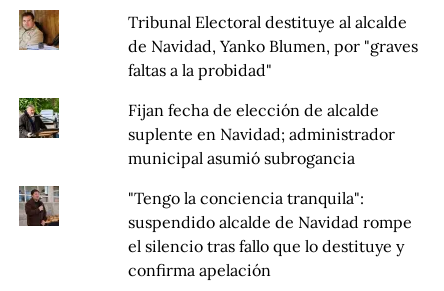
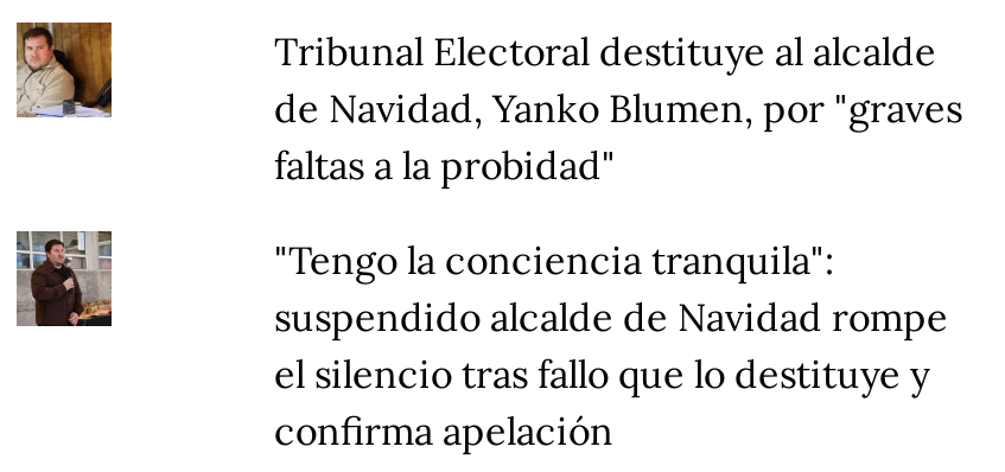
[19,97,60,138] [image] -> none
[127,100,394,168] Fijan fecha de elección de alcalde | suplente en Navidad; administrador | municipal asumió subrogancia -> none

